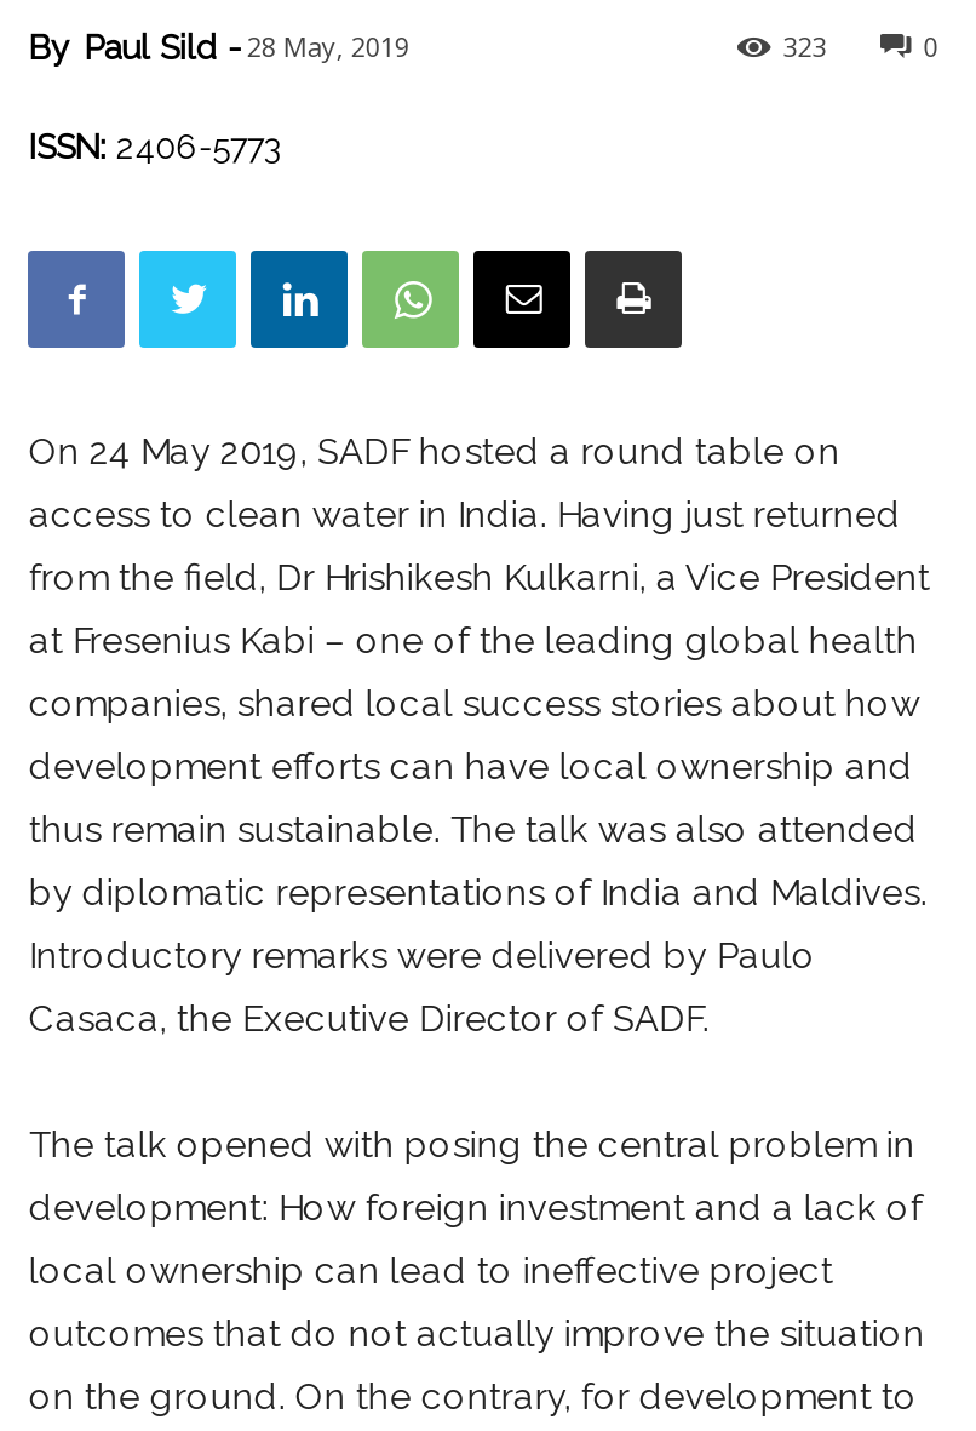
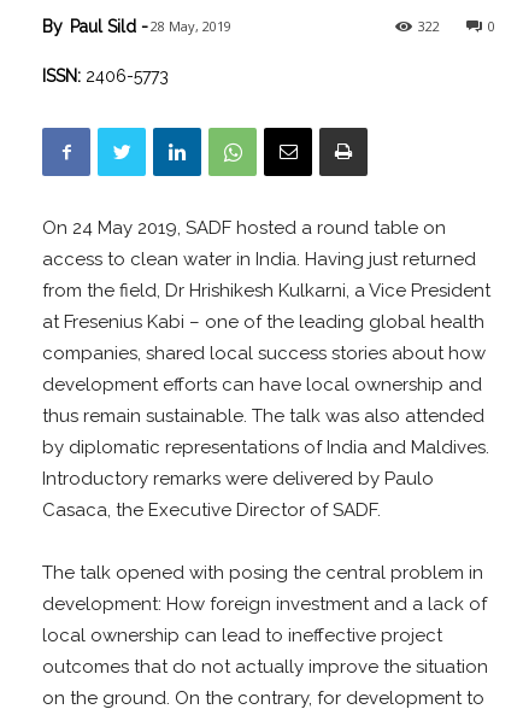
[783,29,826,65] 323 -> [418,17,439,35] 322

